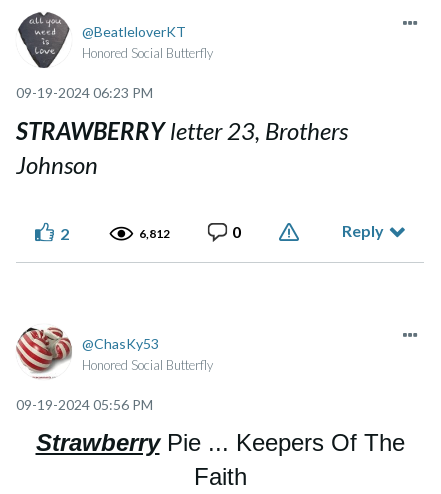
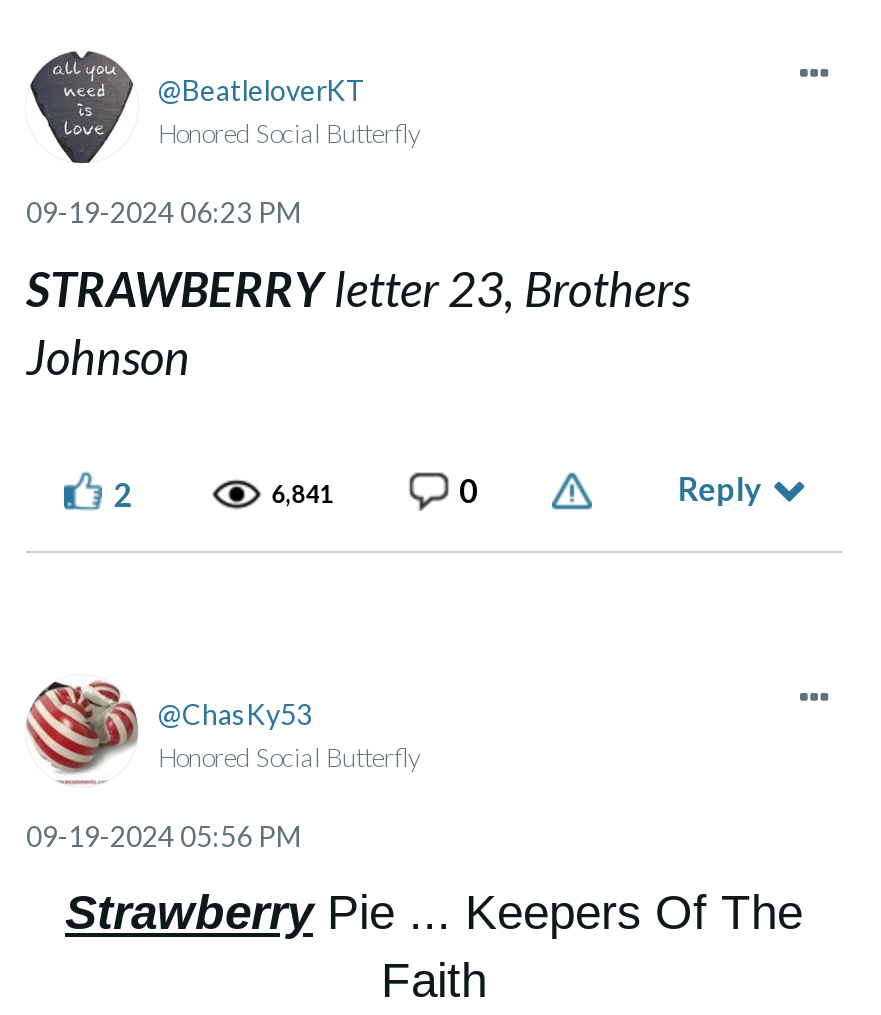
[139,226,170,241] 6,812 -> [271,479,333,509] 6,841

